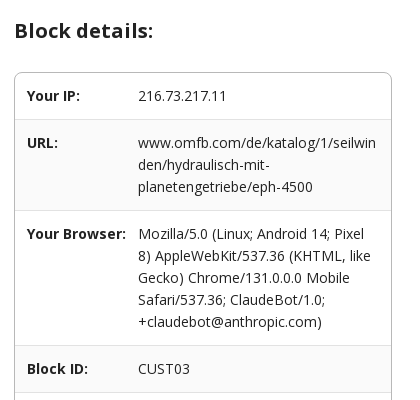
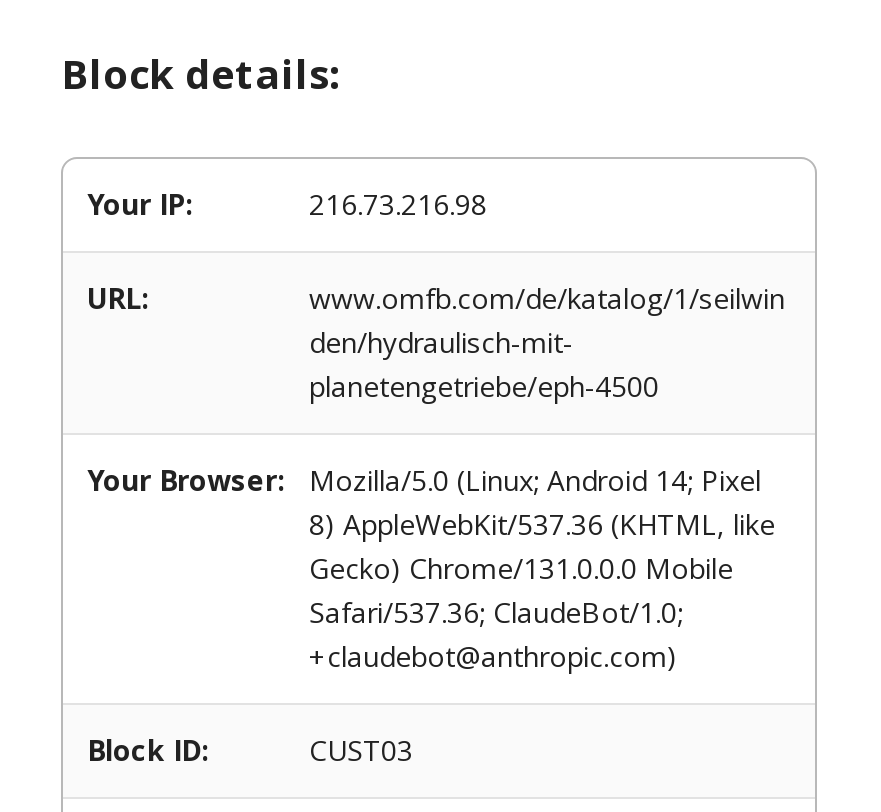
[138,86,227,105] 216.73.217.11 -> [309,185,487,223] 216.73.216.98

